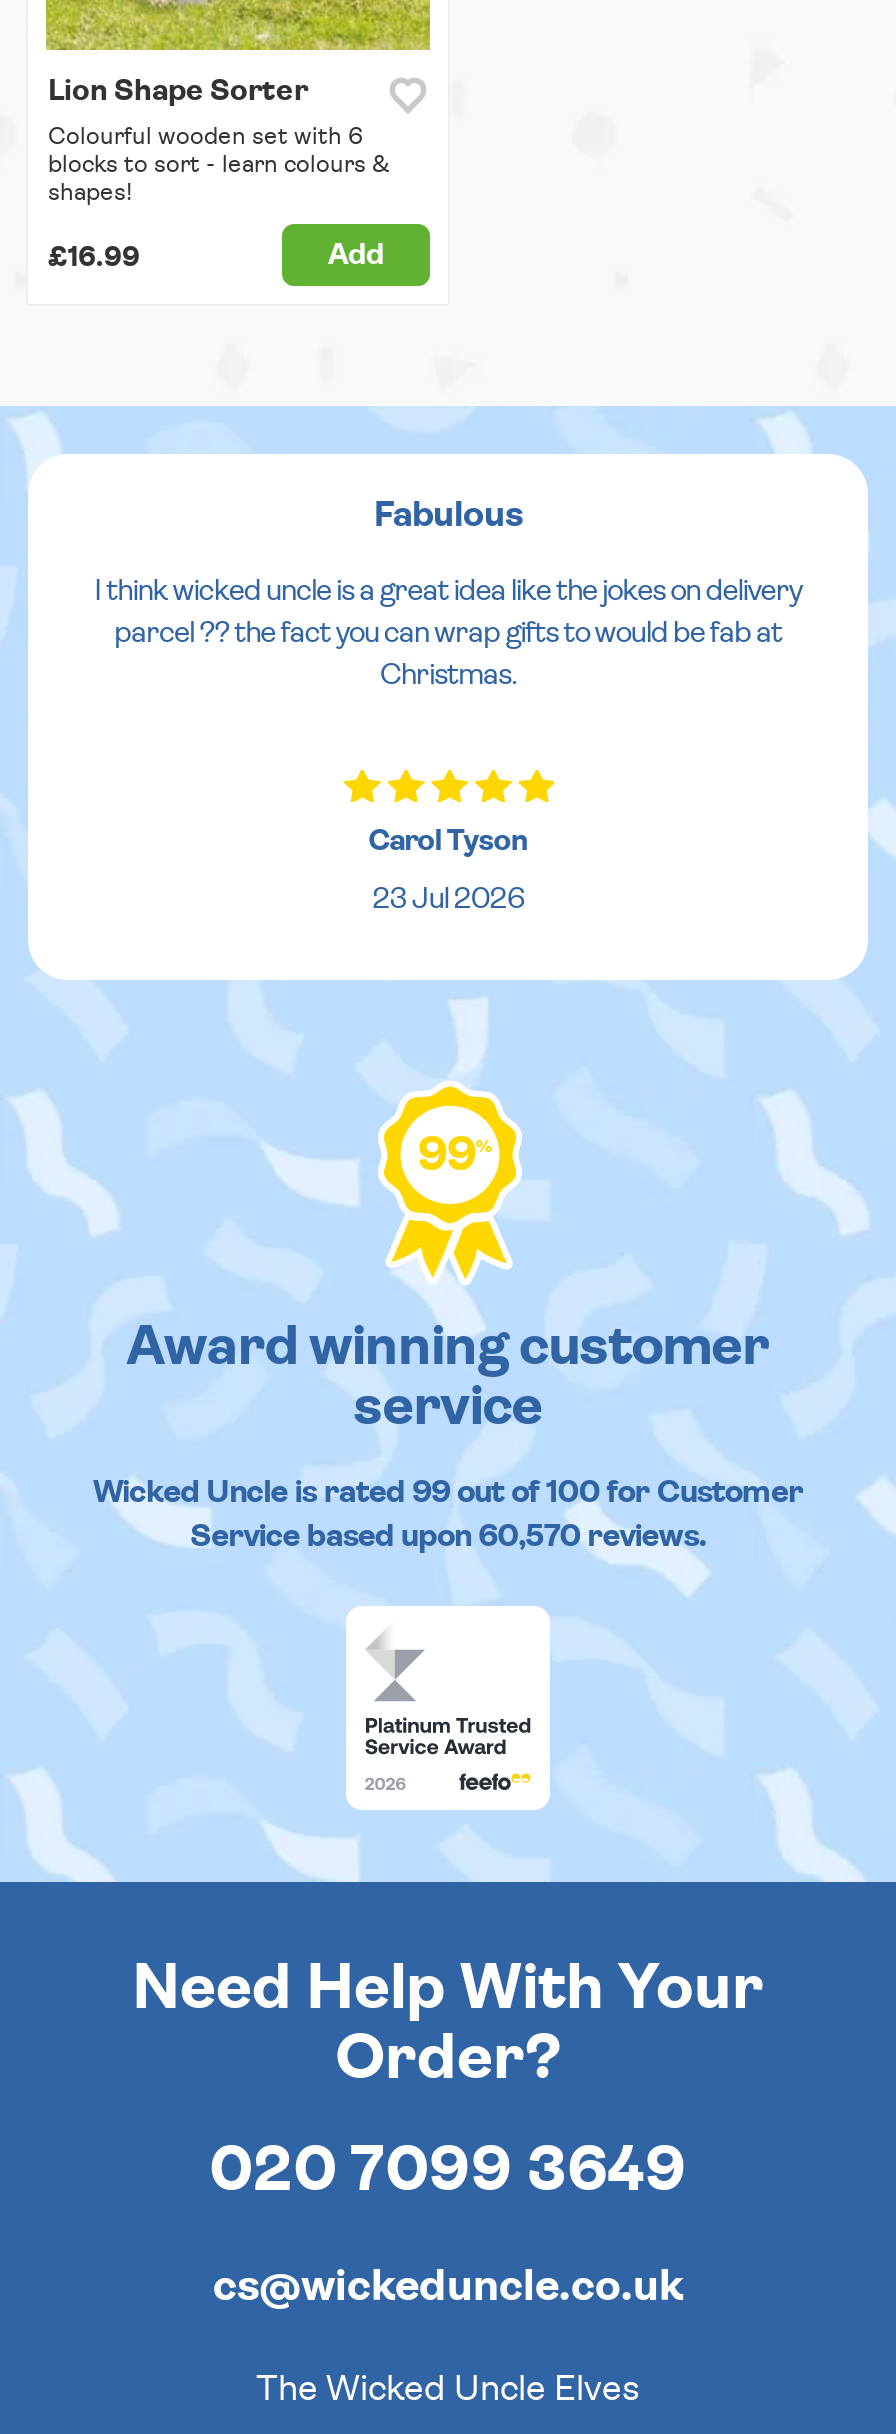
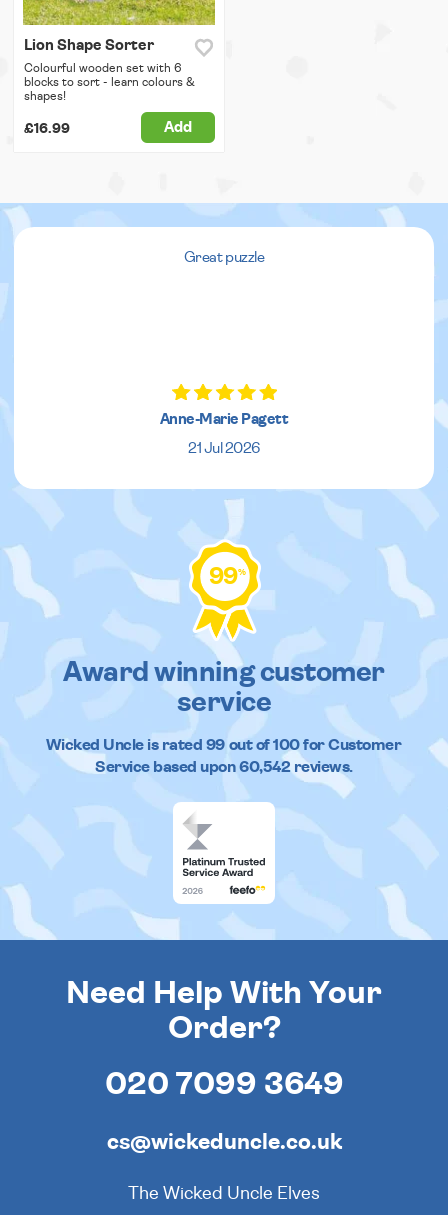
[94,498,802,690] Fabulous | I think wicked uncle is a great idea like the jokes on delivery | parcel ?? the fact you can wrap gifts to would be fab at | Christmas. -> [184,250,264,265] Great puzzle
[368,826,528,914] Carol Tyson | 23 Jul 2026 -> [160,412,288,456] Anne-Marie Pagett | 21 Jul 2026
[190,1520,706,1552] Service based upon 60,570 reviews. -> [95,759,353,775] Service based upon 60,542 reviews.

